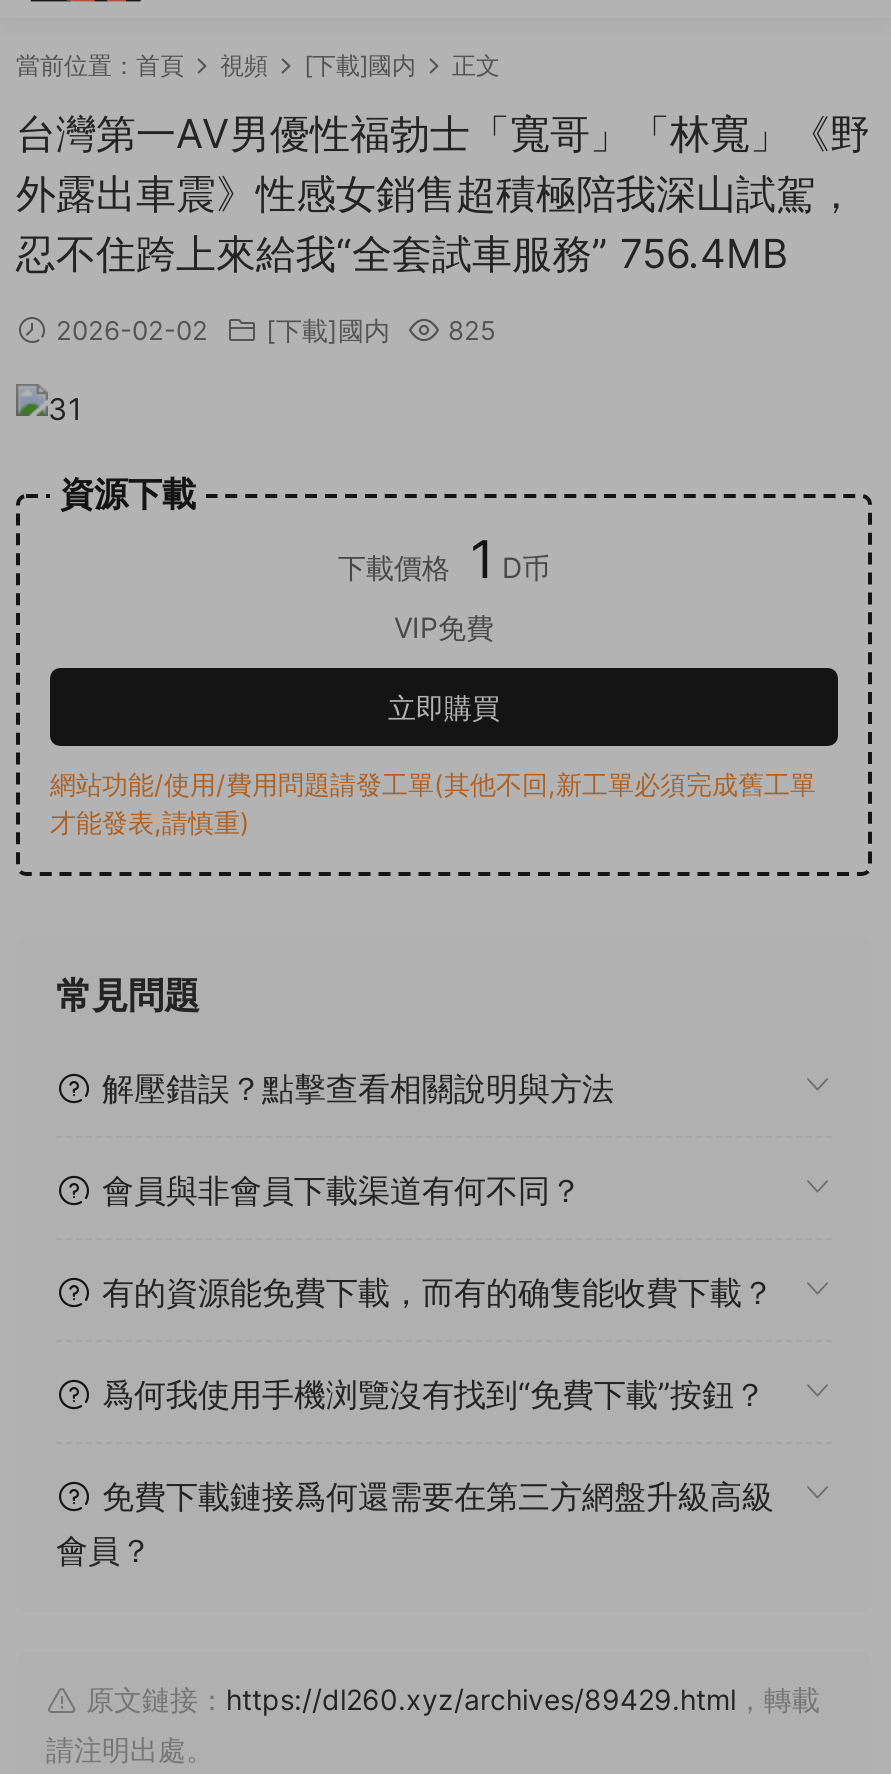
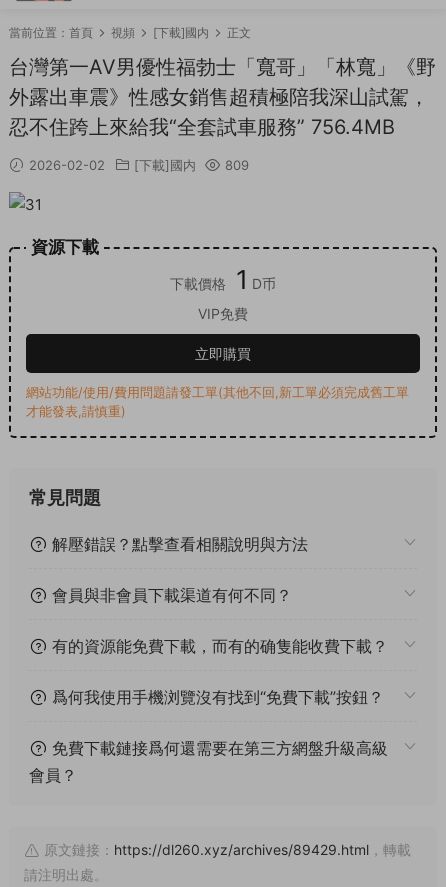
[48,314,496,346] 2026-02-02 [下載]國内 825 -> [25,157,249,173] 2026-02-02 [下載]國内 809

